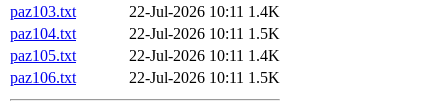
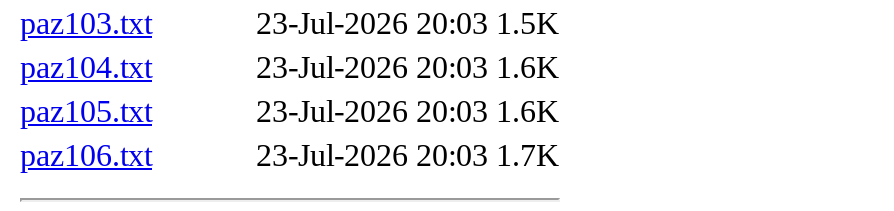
[129,3,280,20] 22-Jul-2026 10:11 1.4K -> [256,7,560,41] 23-Jul-2026 20:03 1.5K
[129,25,280,42] 22-Jul-2026 10:11 1.5K -> [256,51,560,85] 23-Jul-2026 20:03 1.6K
[129,47,280,64] 22-Jul-2026 10:11 1.4K -> [256,95,560,129] 23-Jul-2026 20:03 1.6K
[129,69,280,86] 22-Jul-2026 10:11 1.5K -> [256,139,560,173] 23-Jul-2026 20:03 1.7K

